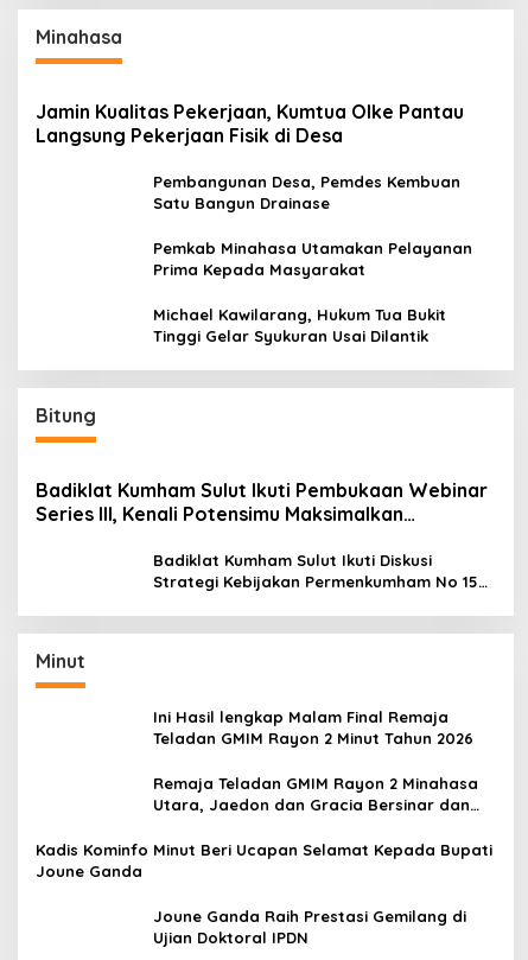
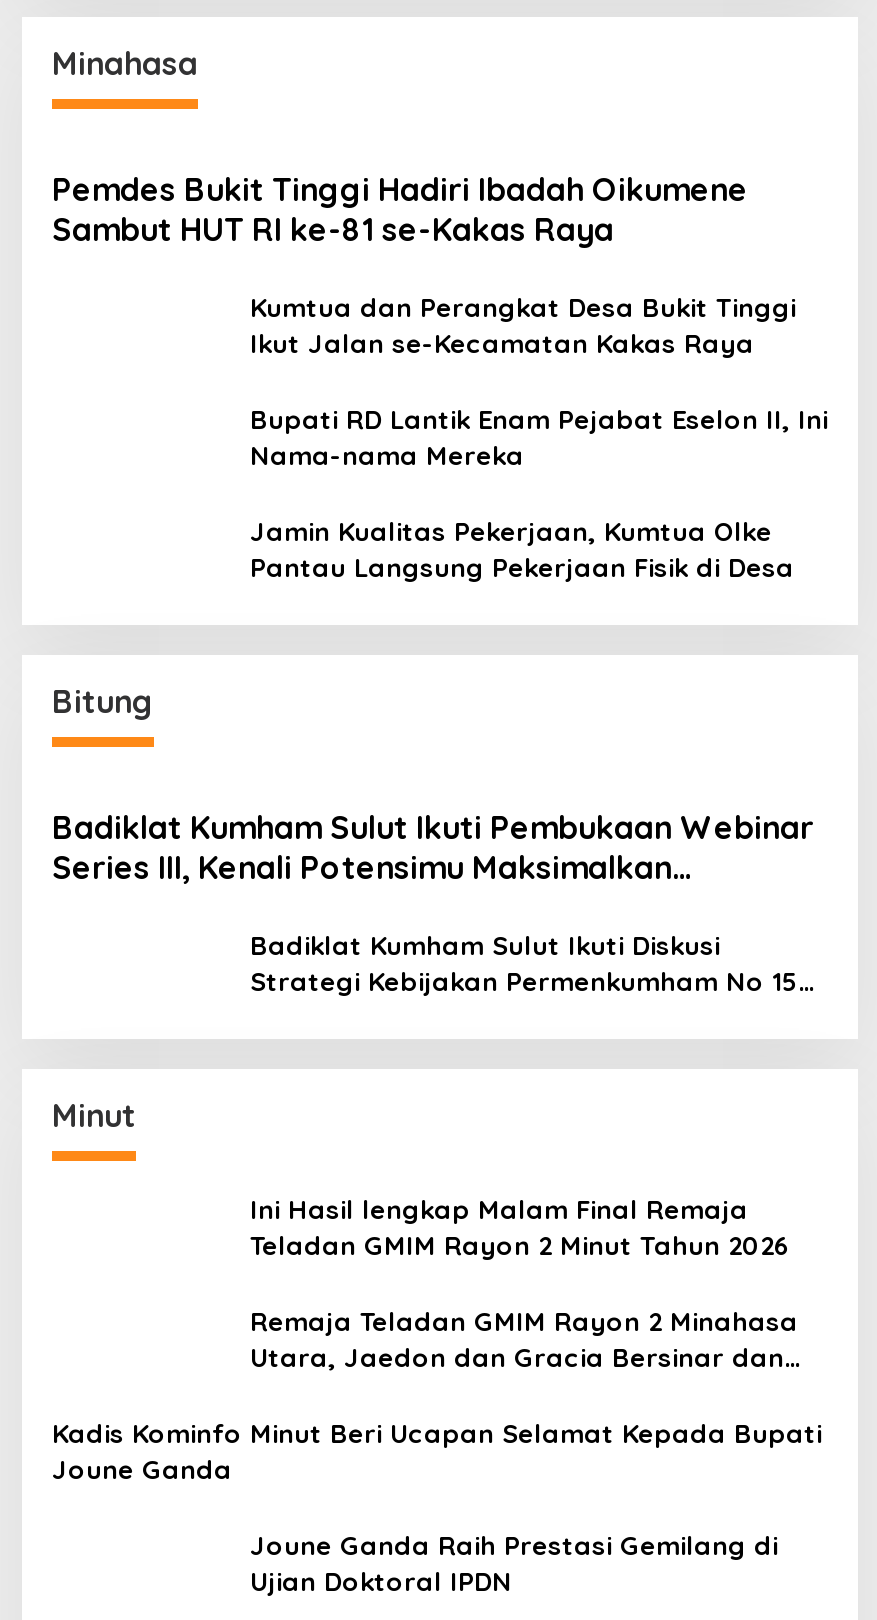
[36,100,464,147] Jamin Kualitas Pekerjaan, Kumtua Olke Pantau | Langsung Pekerjaan Fisik di Desa -> [52,169,748,249] Pemdes Bukit Tinggi Hadiri Ibadah Oikumene | Sambut HUT RI ke-81 se-Kakas Raya
[153,172,460,212] Pembangunan Desa, Pemdes Kembuan | Satu Bangun Drainase -> [250,291,796,359] Kumtua dan Perangkat Desa Bukit Tinggi | Ikut Jalan se-Kecamatan Kakas Raya
[153,239,472,279] Pemkab Minahasa Utamakan Pelayanan | Prima Kepada Masyarakat -> [250,403,828,471] Bupati RD Lantik Enam Pejabat Eselon II, Ini | Nama-nama Mereka
[153,305,446,345] Michael Kawilarang, Hukum Tua Bukit | Tinggi Gelar Syukuran Usai Dilantik -> [250,515,794,583] Jamin Kualitas Pekerjaan, Kumtua Olke | Pantau Langsung Pekerjaan Fisik di Desa

